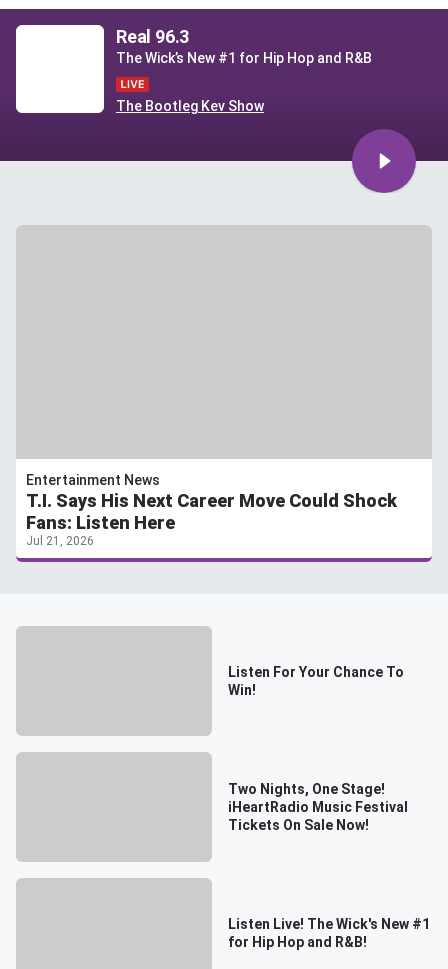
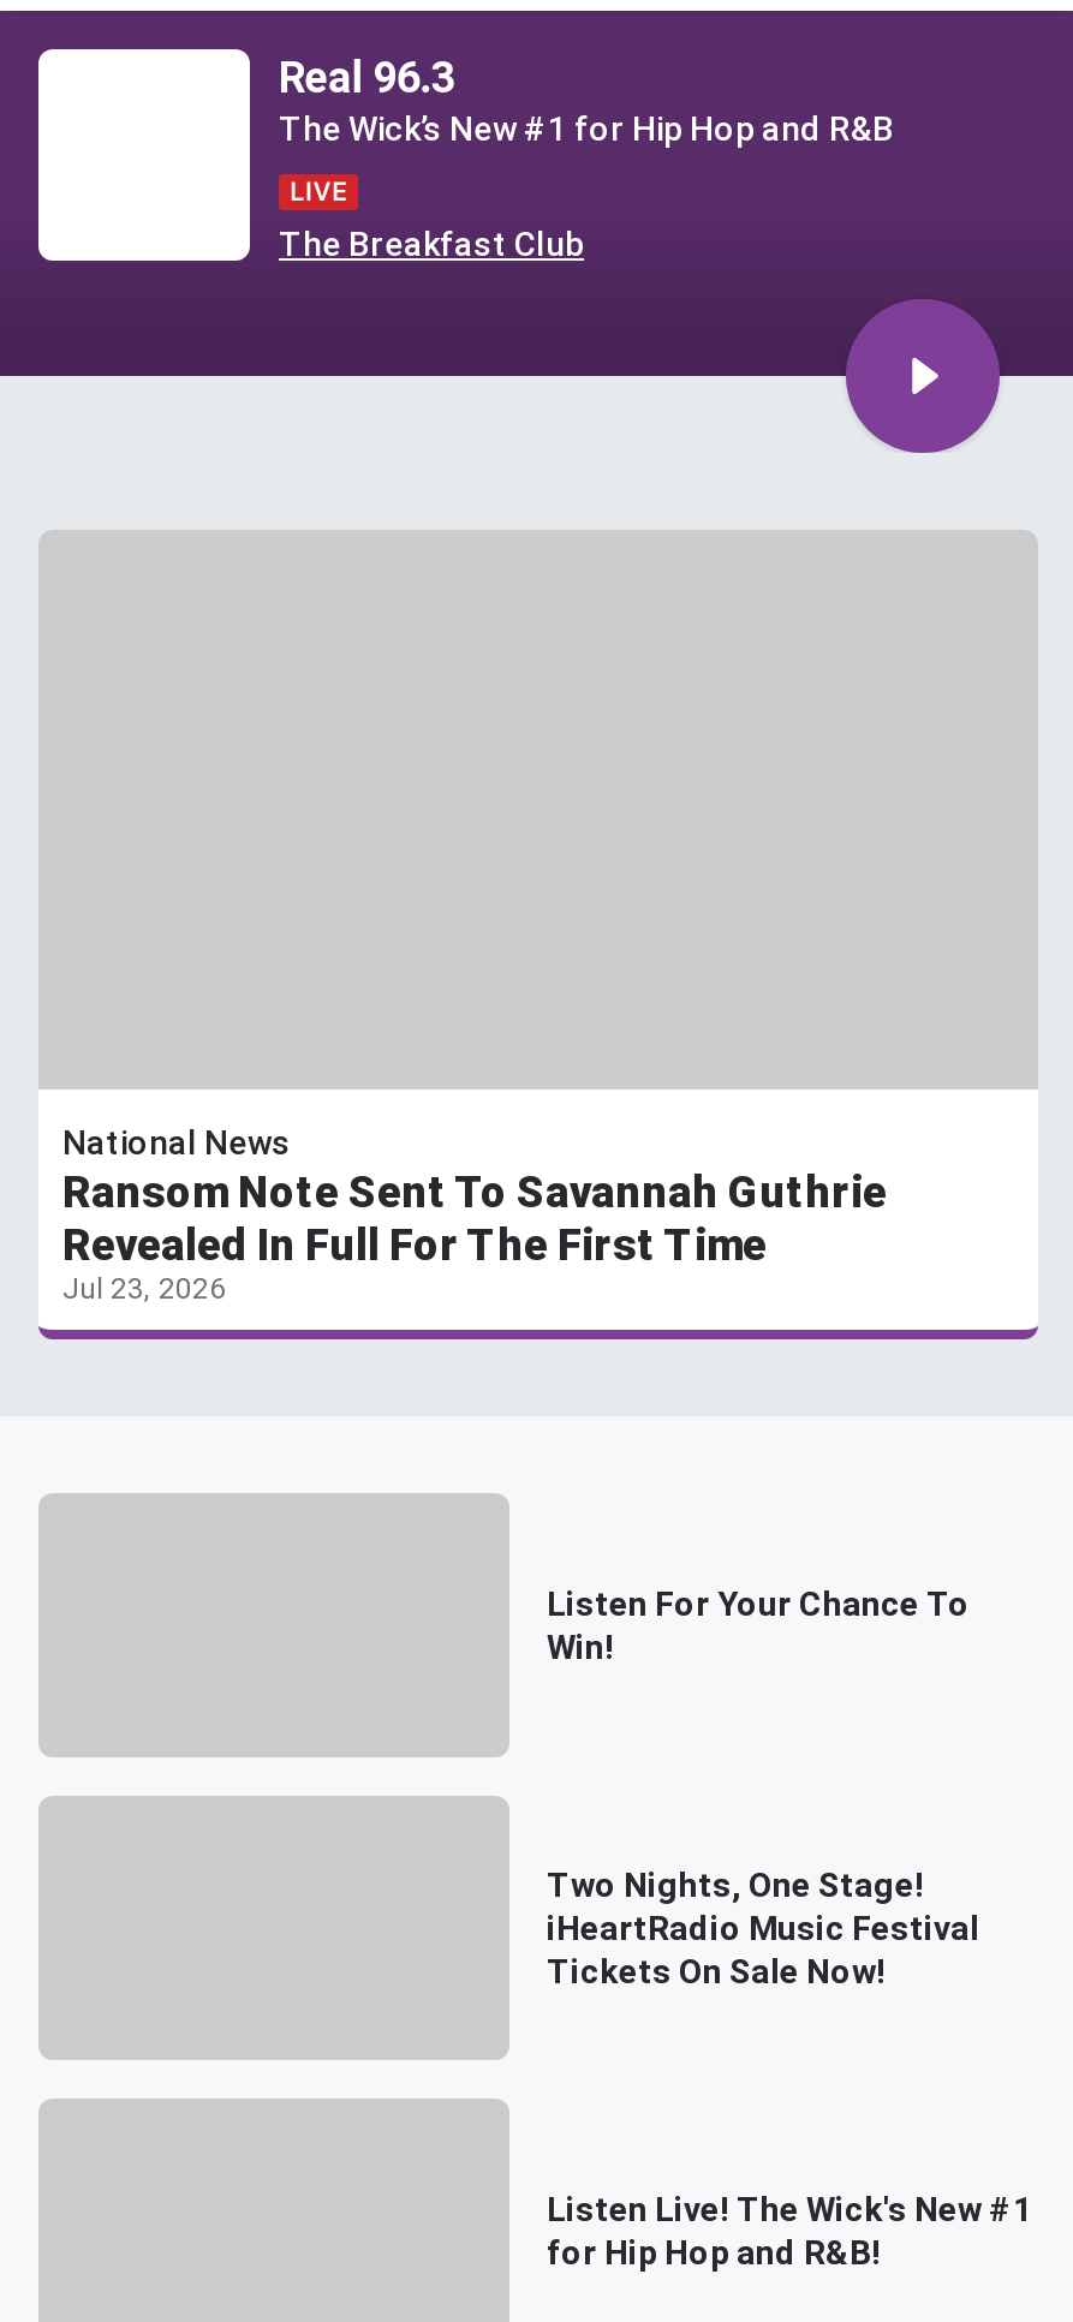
[116,98,264,114] The Bootleg Kev Show -> [279,225,584,263] The Breakfast Club
[26,472,397,548] Entertainment News | T.I. Says His Next Career Move Could Shock | Fans: Listen Here | Jul 21, 2026 -> [62,1123,887,1306] National News | Ransom Note Sent To Savannah Guthrie | Revealed In Full For The First Time | Jul 23, 2026

